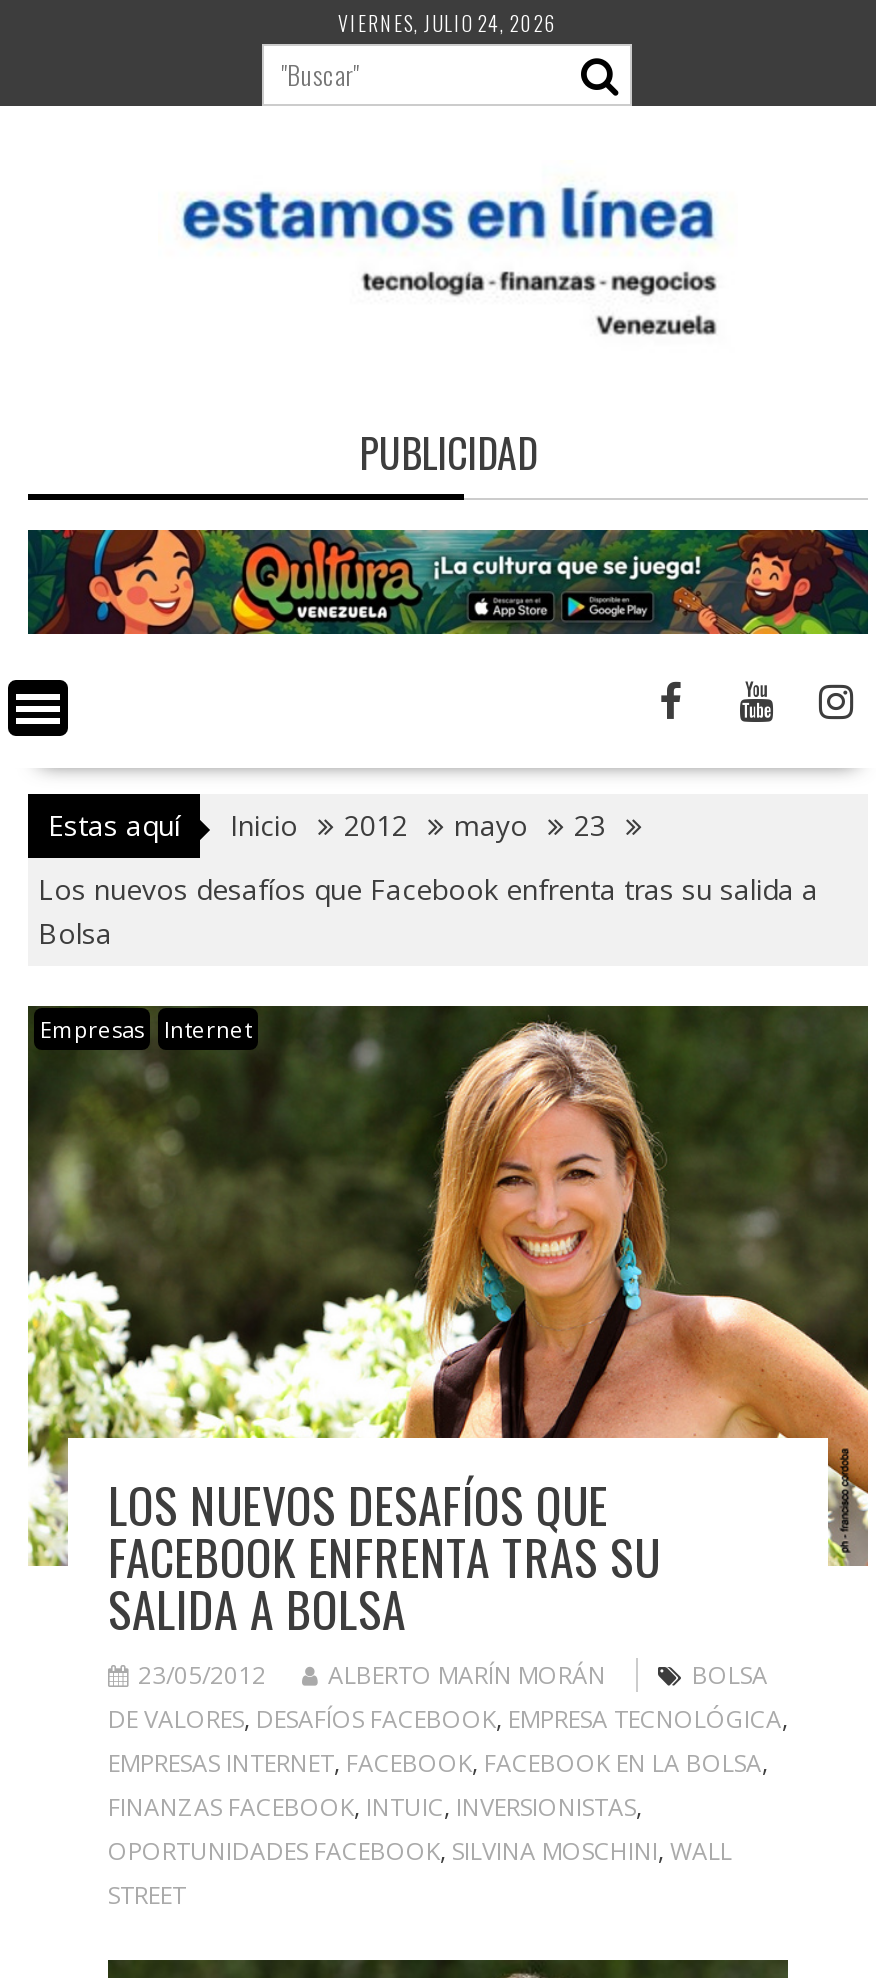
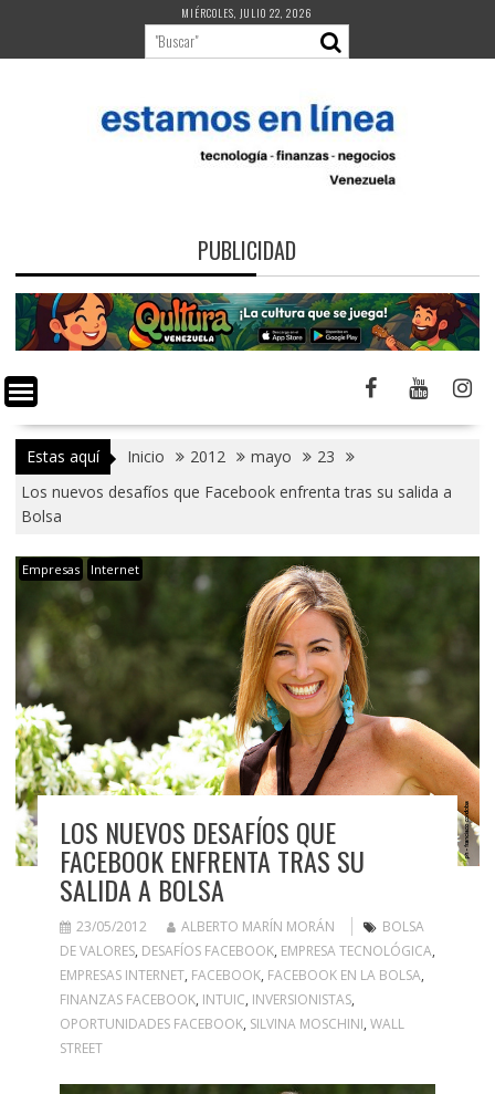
[338,8,558,38] VIERNES, JULIO 24, 2026 -> [182,4,313,21] MIÉRCOLES, JULIO 22, 2026

